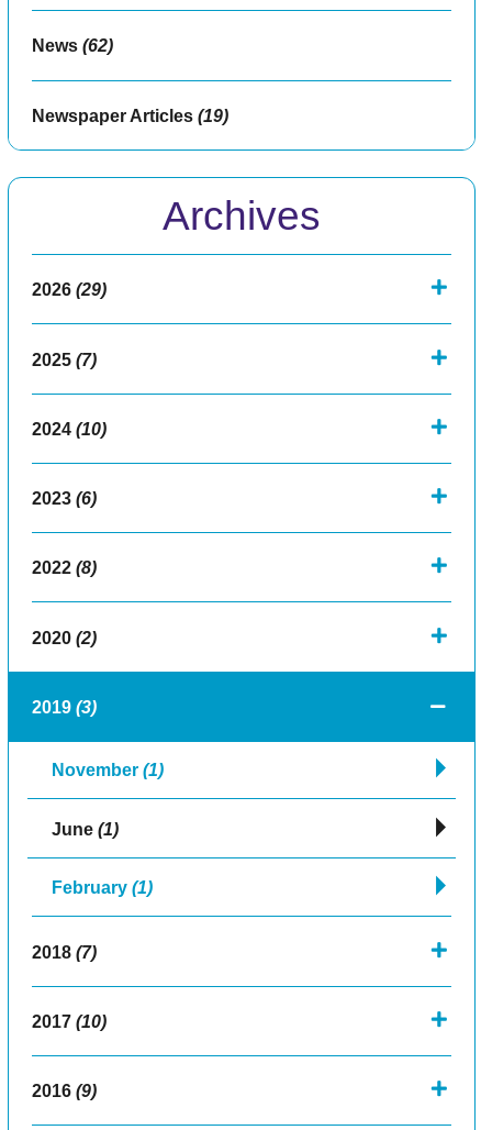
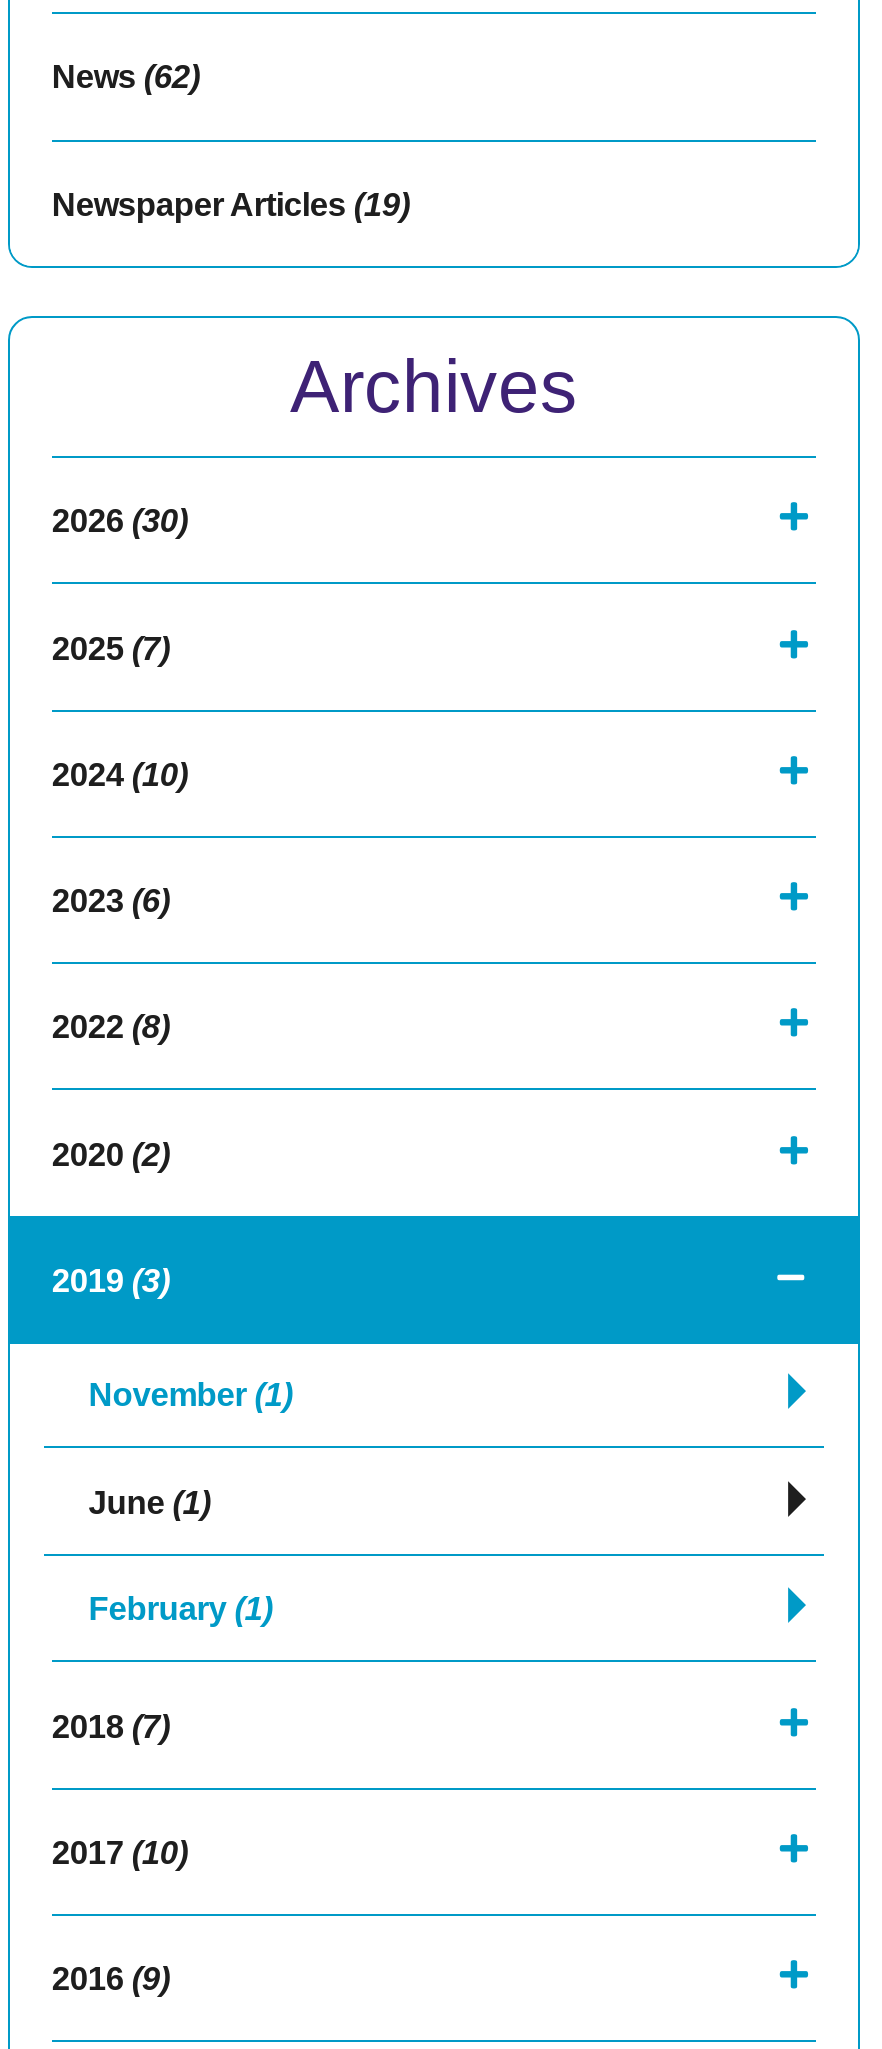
[32,280,106,299] 2026 (29) -> [52,503,188,539] 2026 (30)

